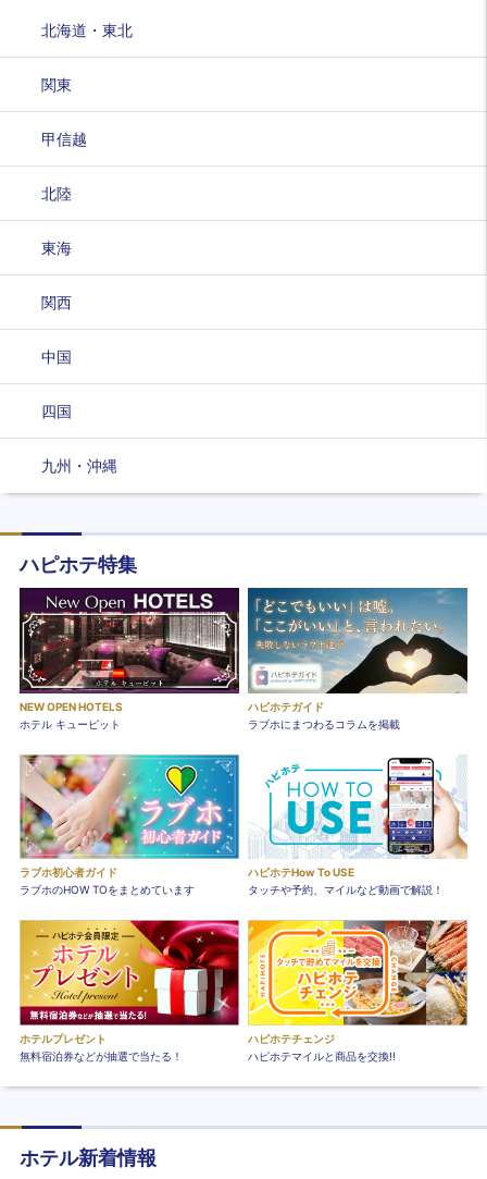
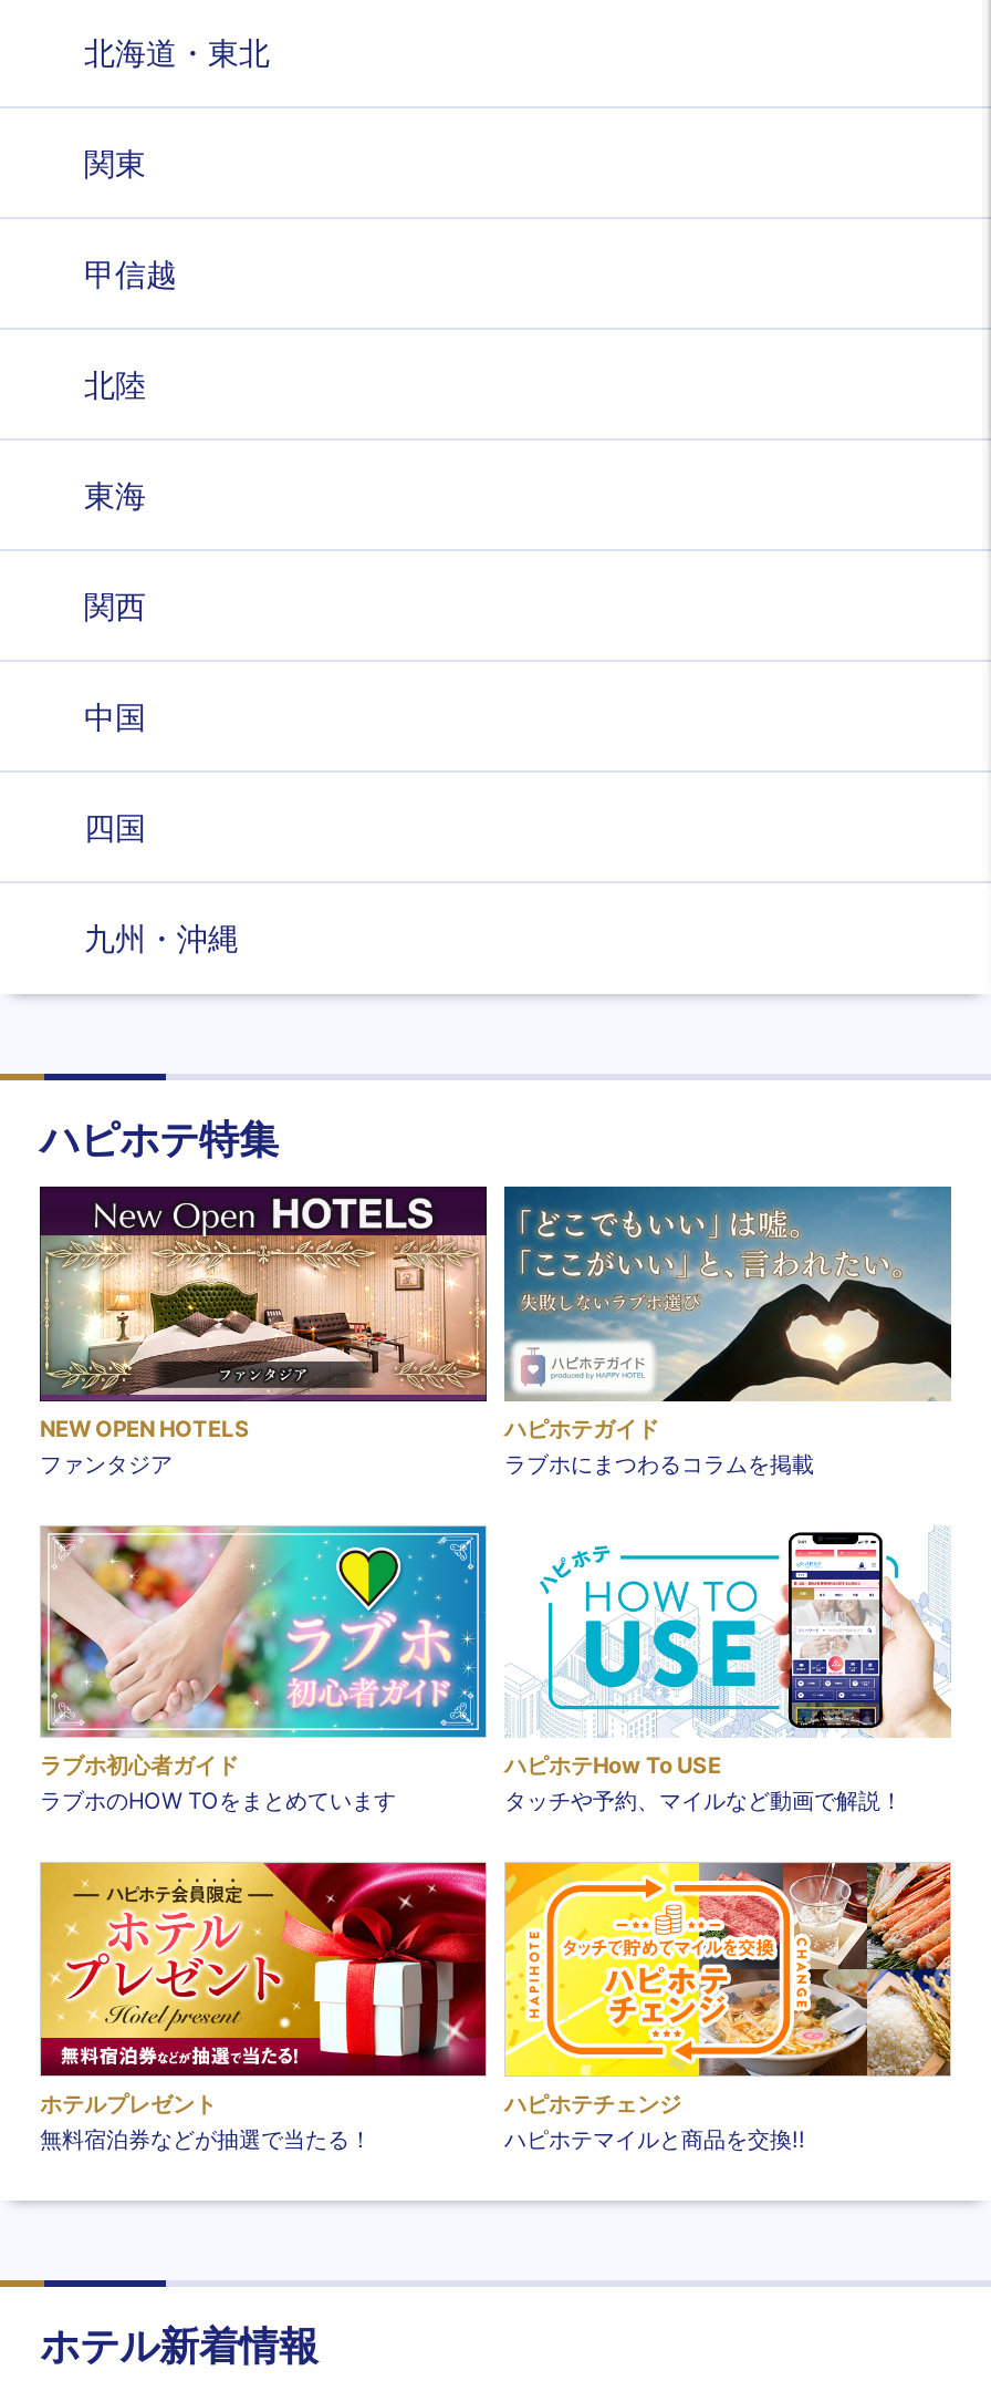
[20,611,240,730] [image] | ホテル キューピット -> [40,1233,489,1476] [image] | ファンタジア

